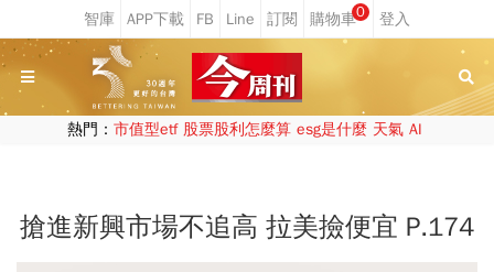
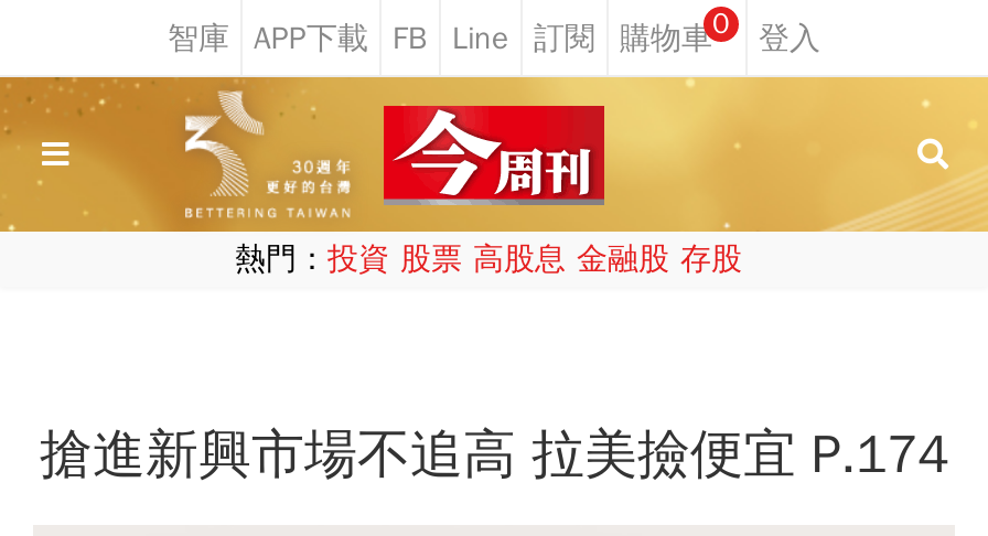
[67,120,422,139] 熱門：市值型etf 股票股利怎麼算 esg是什麼 天氣 AI -> [235,240,742,278] 熱門：投資 股票 高股息 金融股 存股

